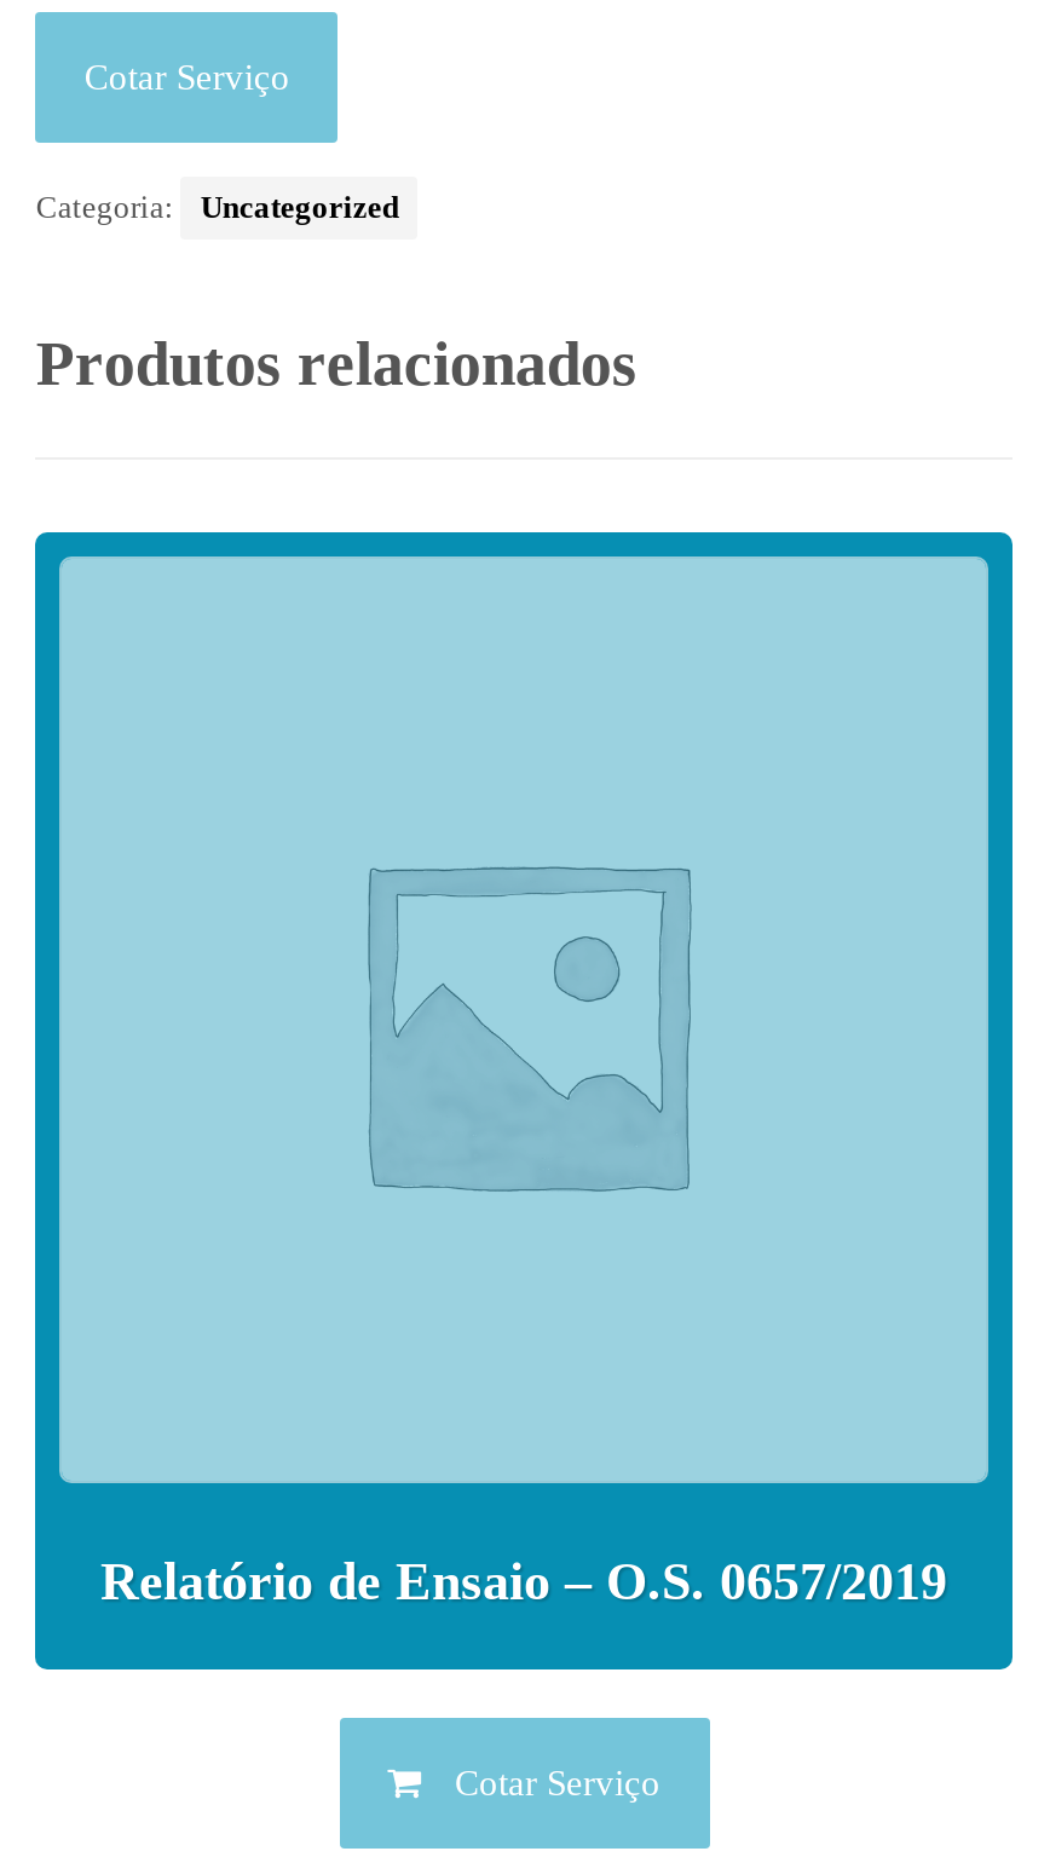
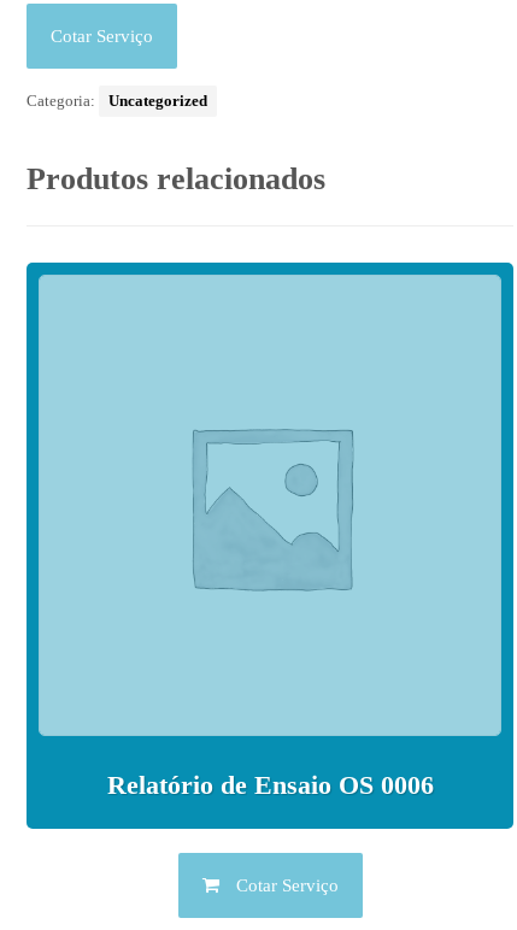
[100,1552,947,1612] Relatório de Ensaio – O.S. 0657/2019 -> [107,770,433,800] Relatório de Ensaio OS 0006

